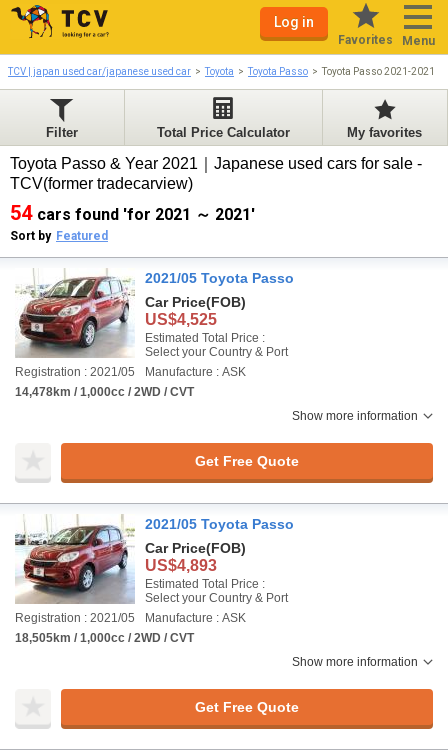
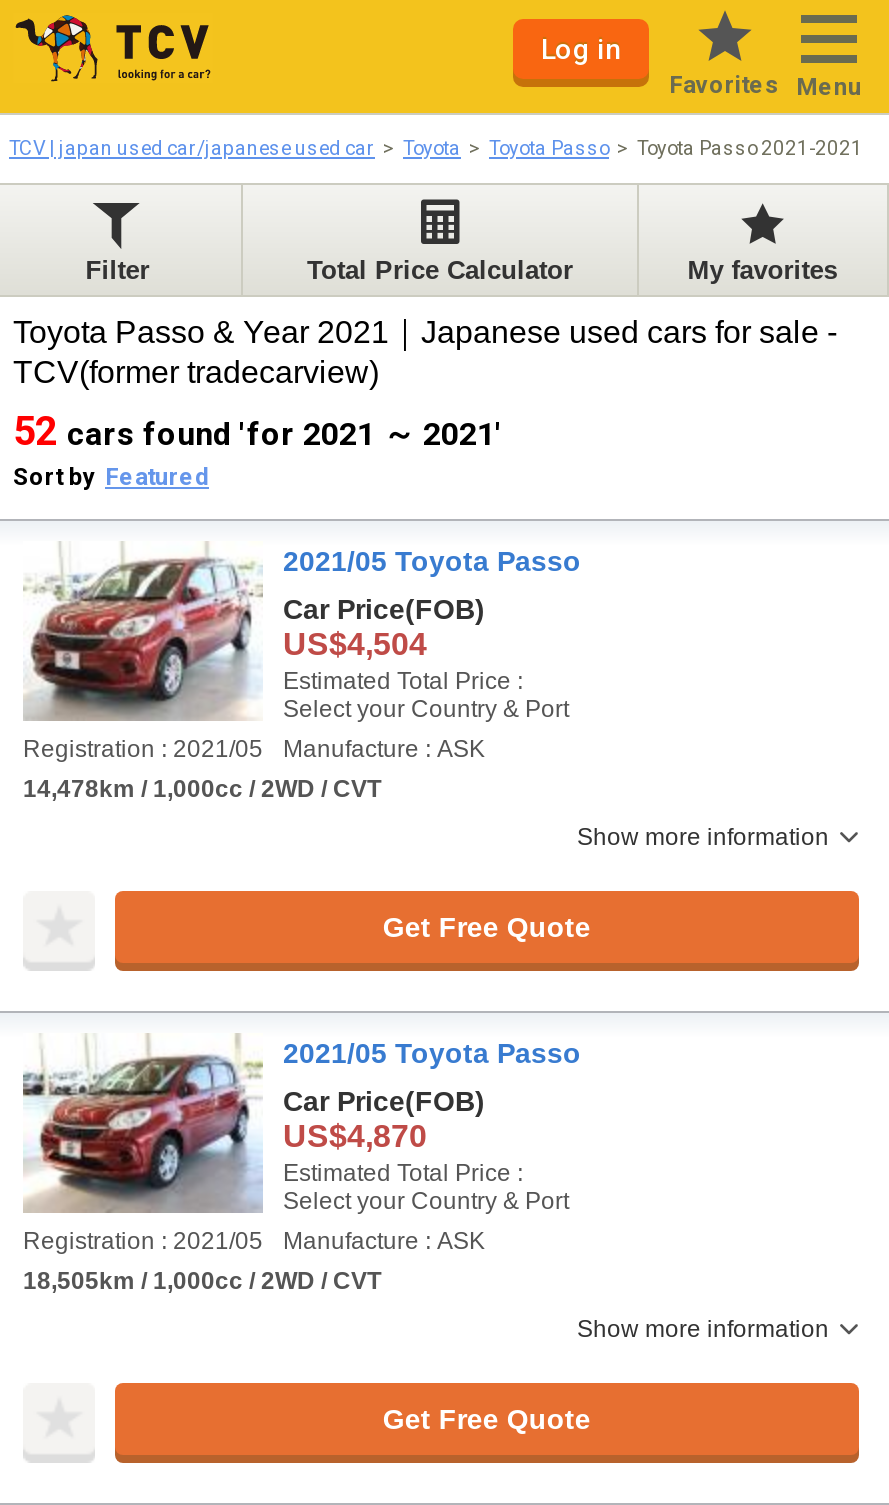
[10,201,255,225] 54 cars found 'for 2021 ～ 2021' -> [13,407,503,455] 52 cars found 'for 2021 ～ 2021'
[145,311,217,328] US$4,525 -> [283,627,427,661] US$4,504
[145,557,217,574] US$4,893 -> [283,1119,427,1153] US$4,870

